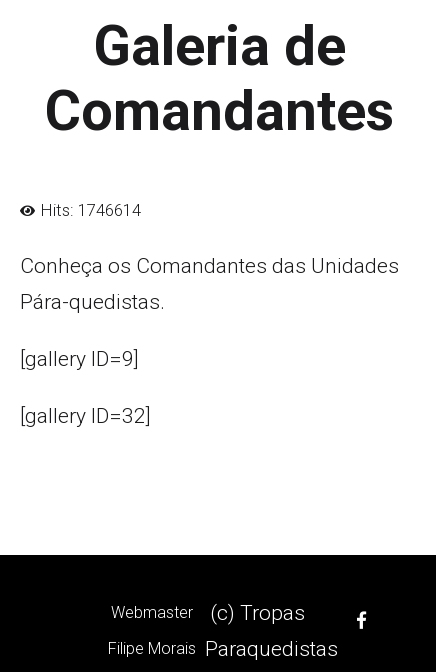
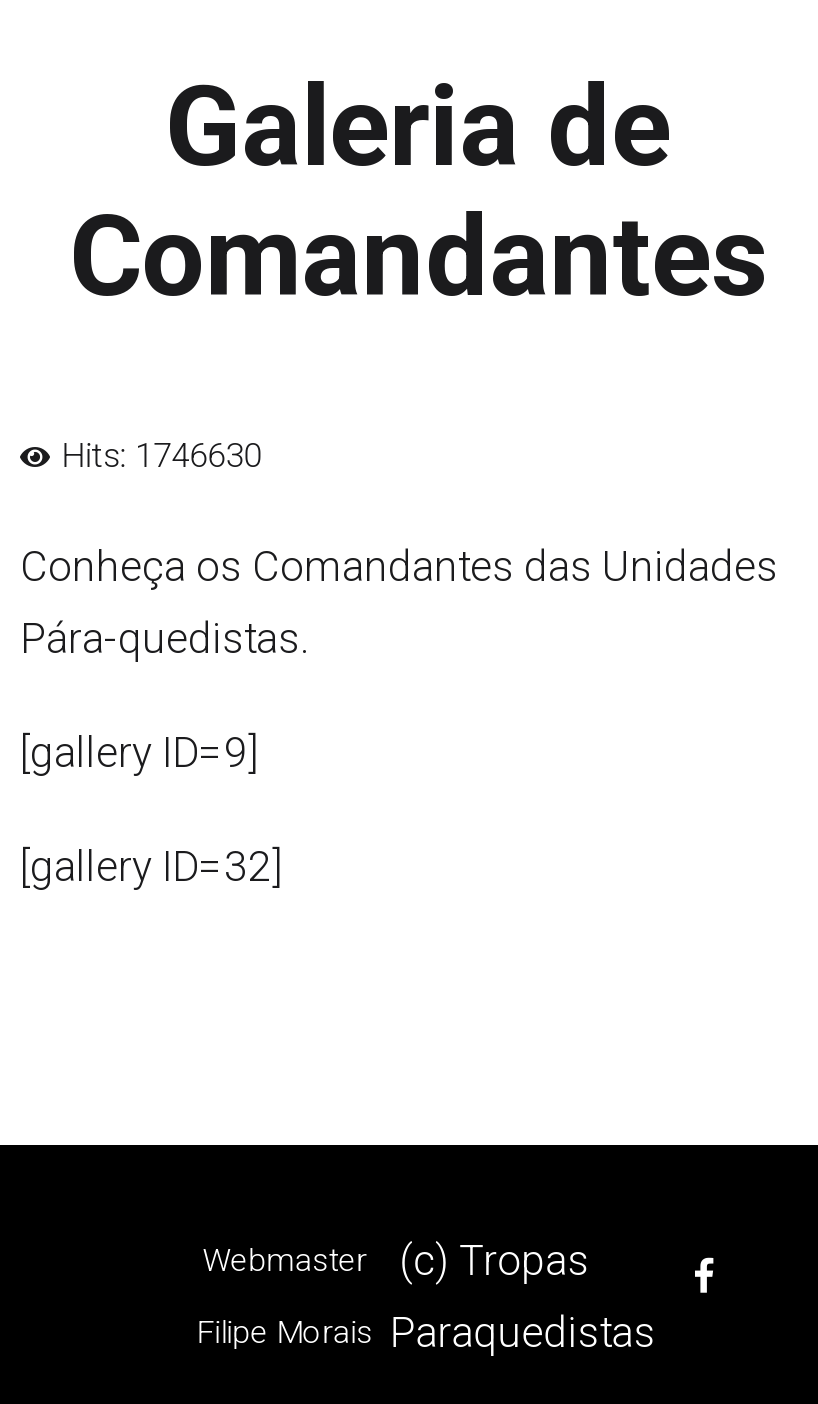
[41,200,141,220] Hits: 1746614 -> [61,435,261,475] Hits: 1746630

